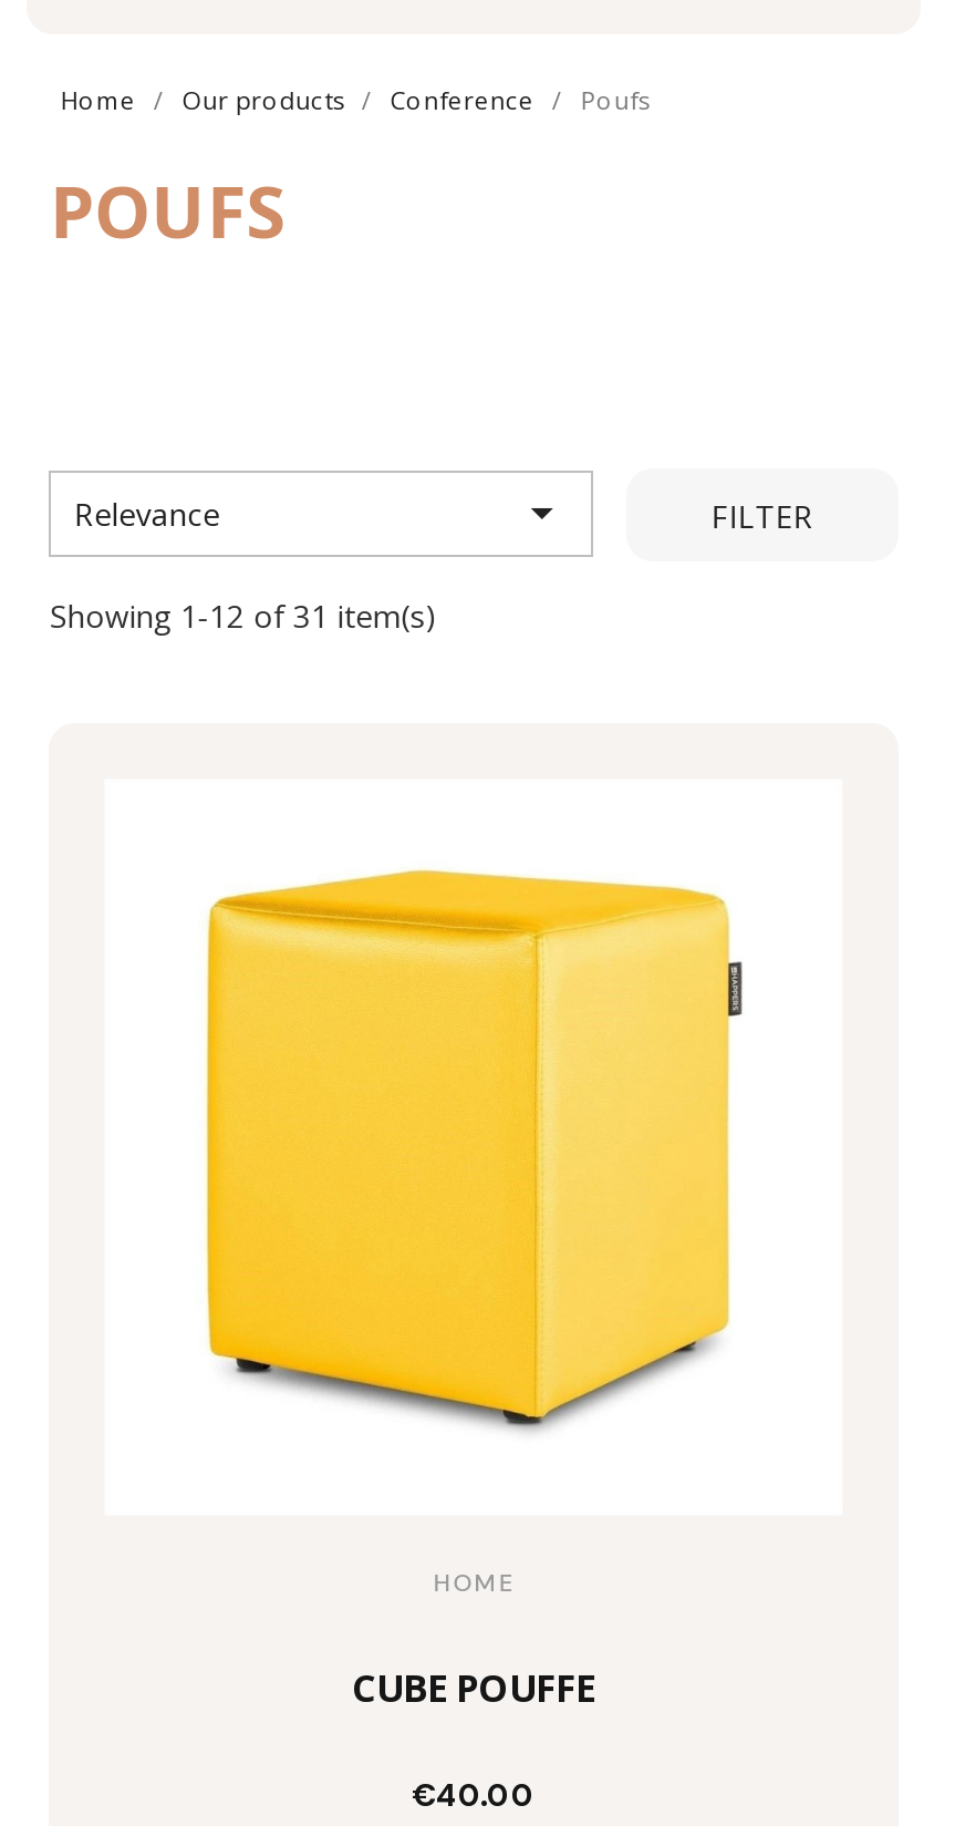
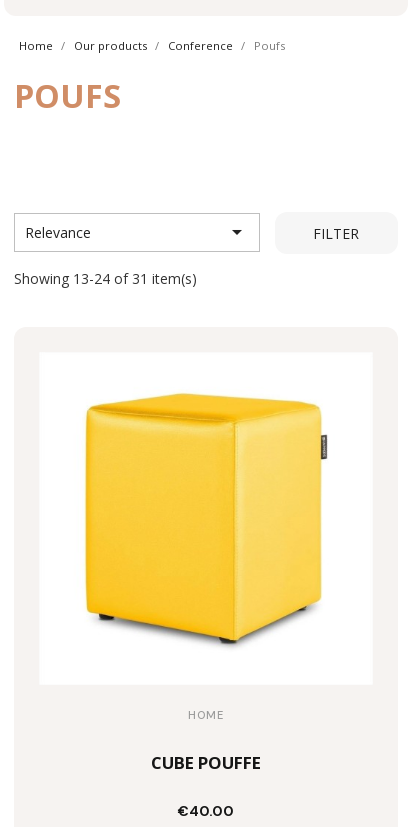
[50,594,437,636] Showing 1-12 of 31 item(s) -> [14,268,197,287] Showing 13-24 of 31 item(s)

